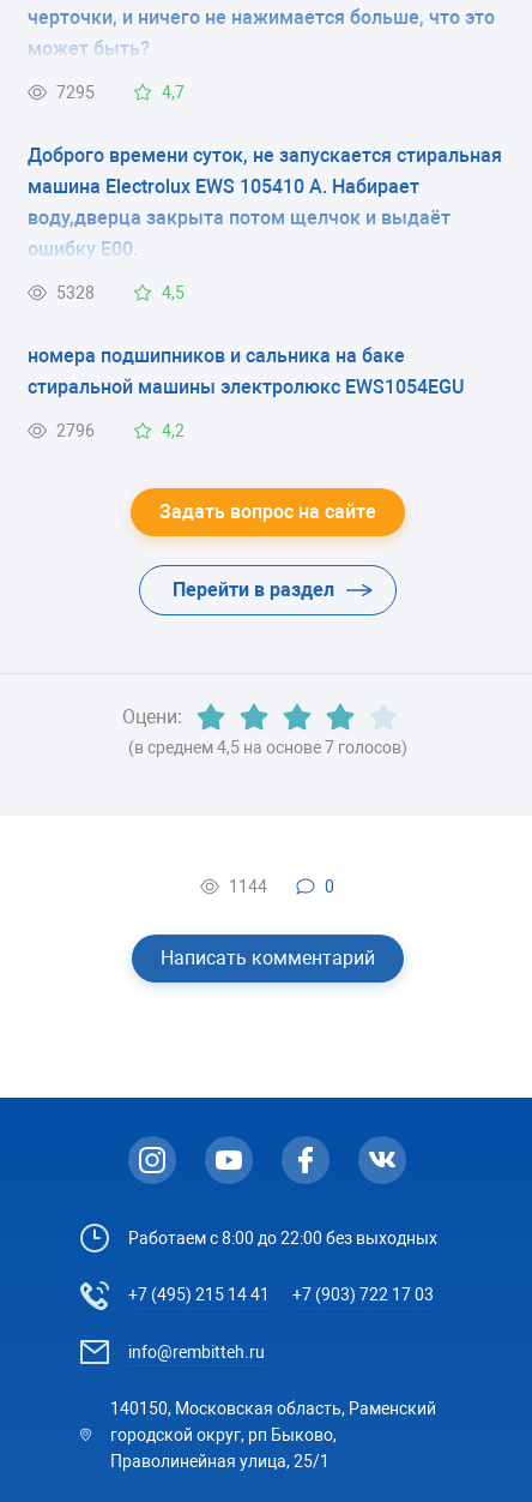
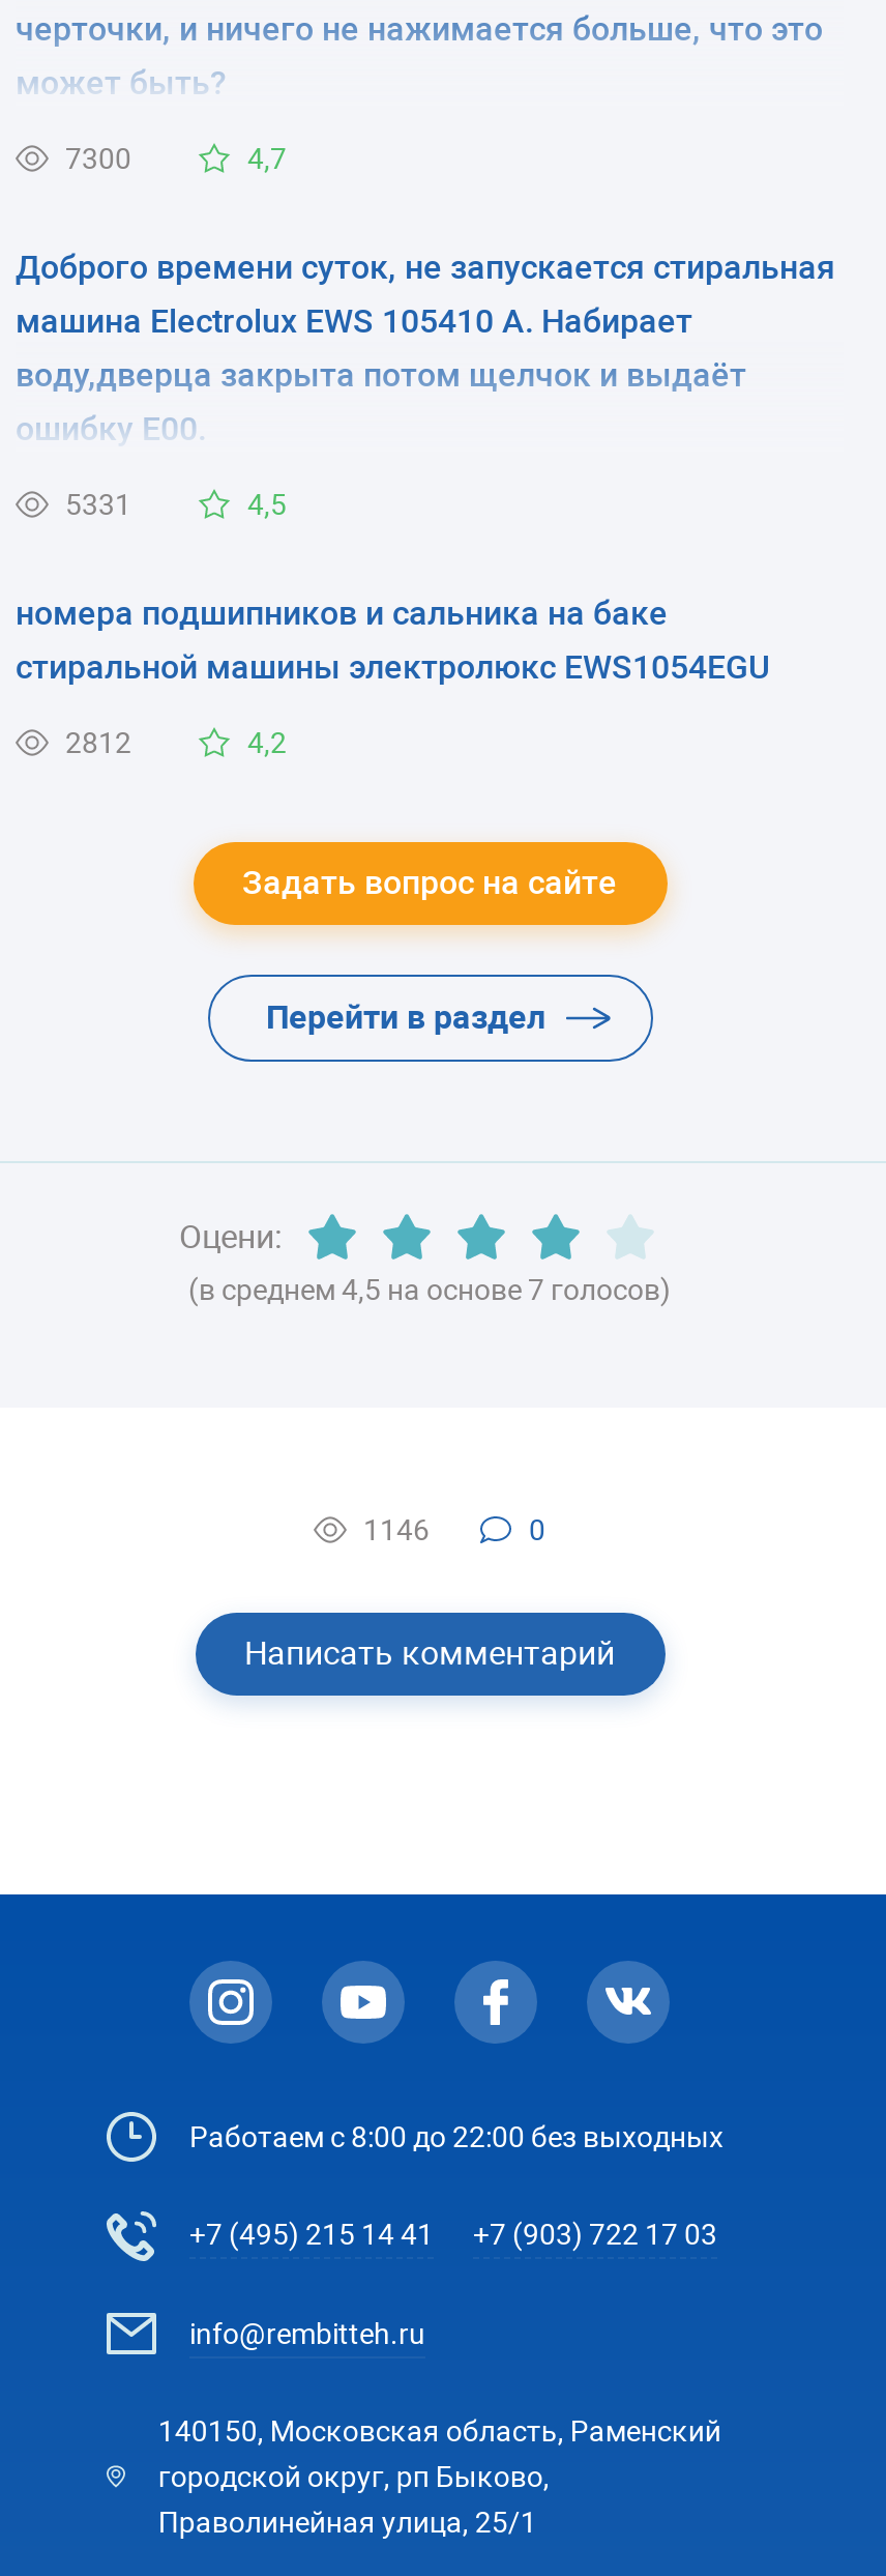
[56,83,95,102] 7295 -> [65,142,131,175] 7300
[56,283,95,302] 5328 -> [65,488,131,521] 5331
[56,421,95,440] 2796 -> [65,726,131,759] 2812
[229,877,267,896] 1144 -> [363,1513,430,1546] 1146

